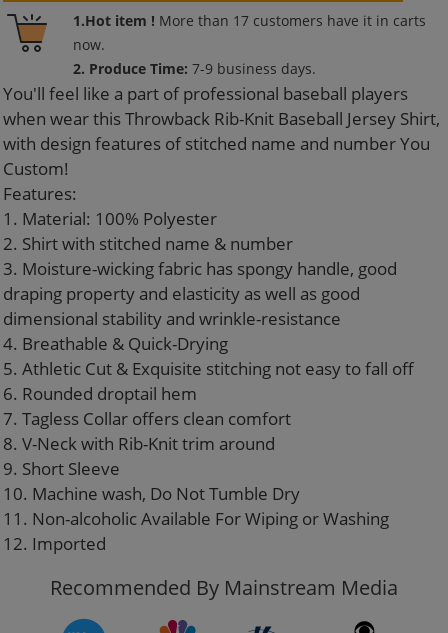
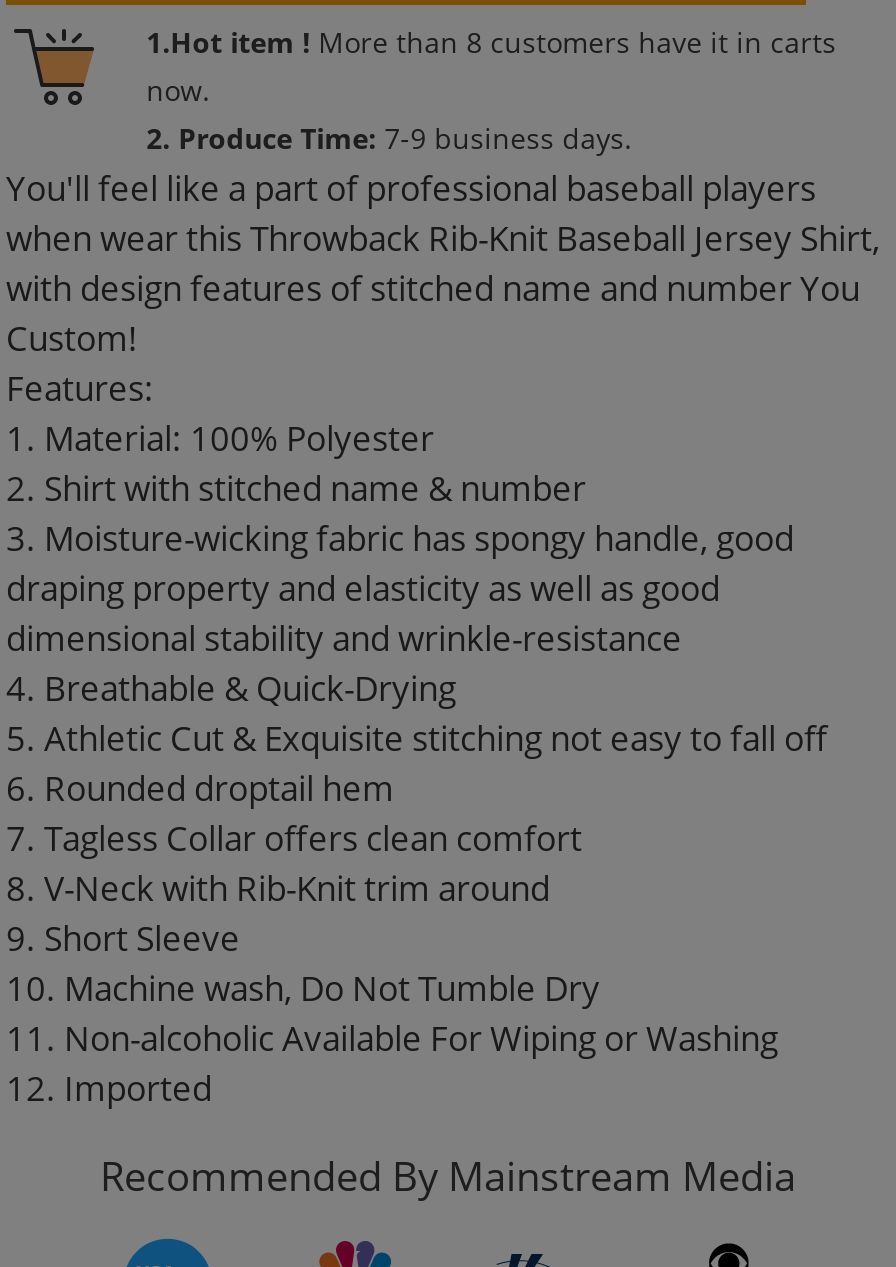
[73,11,426,30] 1.Hot item ! More than 17 customers have it in carts -> [146,23,836,61] 1.Hot item ! More than 8 customers have it in carts

